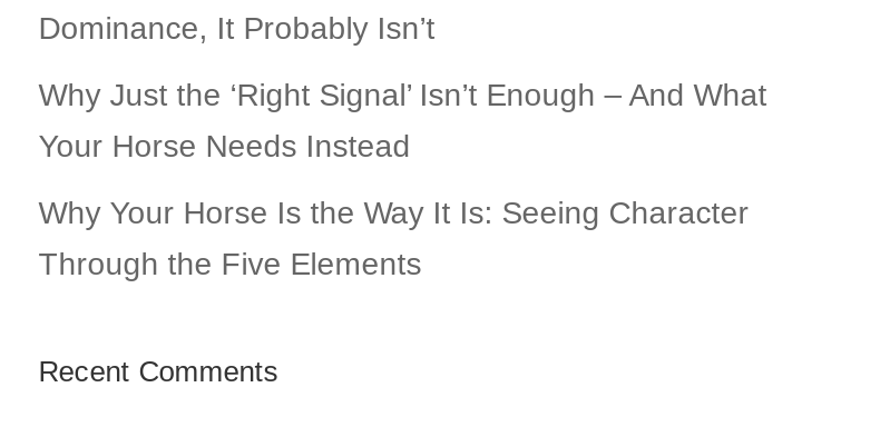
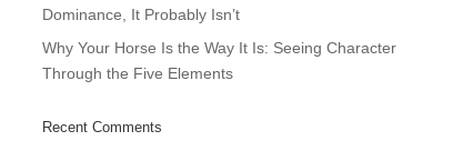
[39,77,767,163] Why Just the ‘Right Signal’ Isn’t Enough – And What | Your Horse Needs Instead -> none

